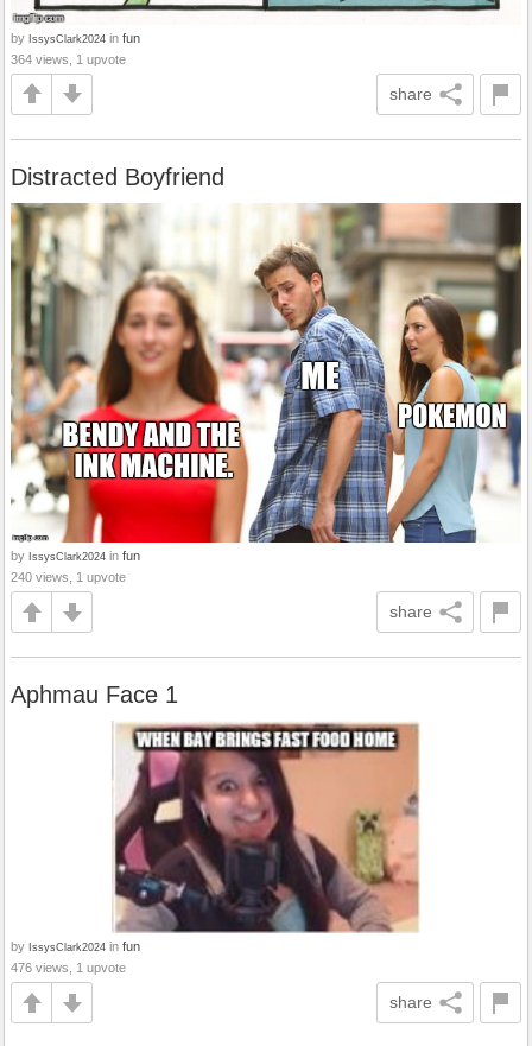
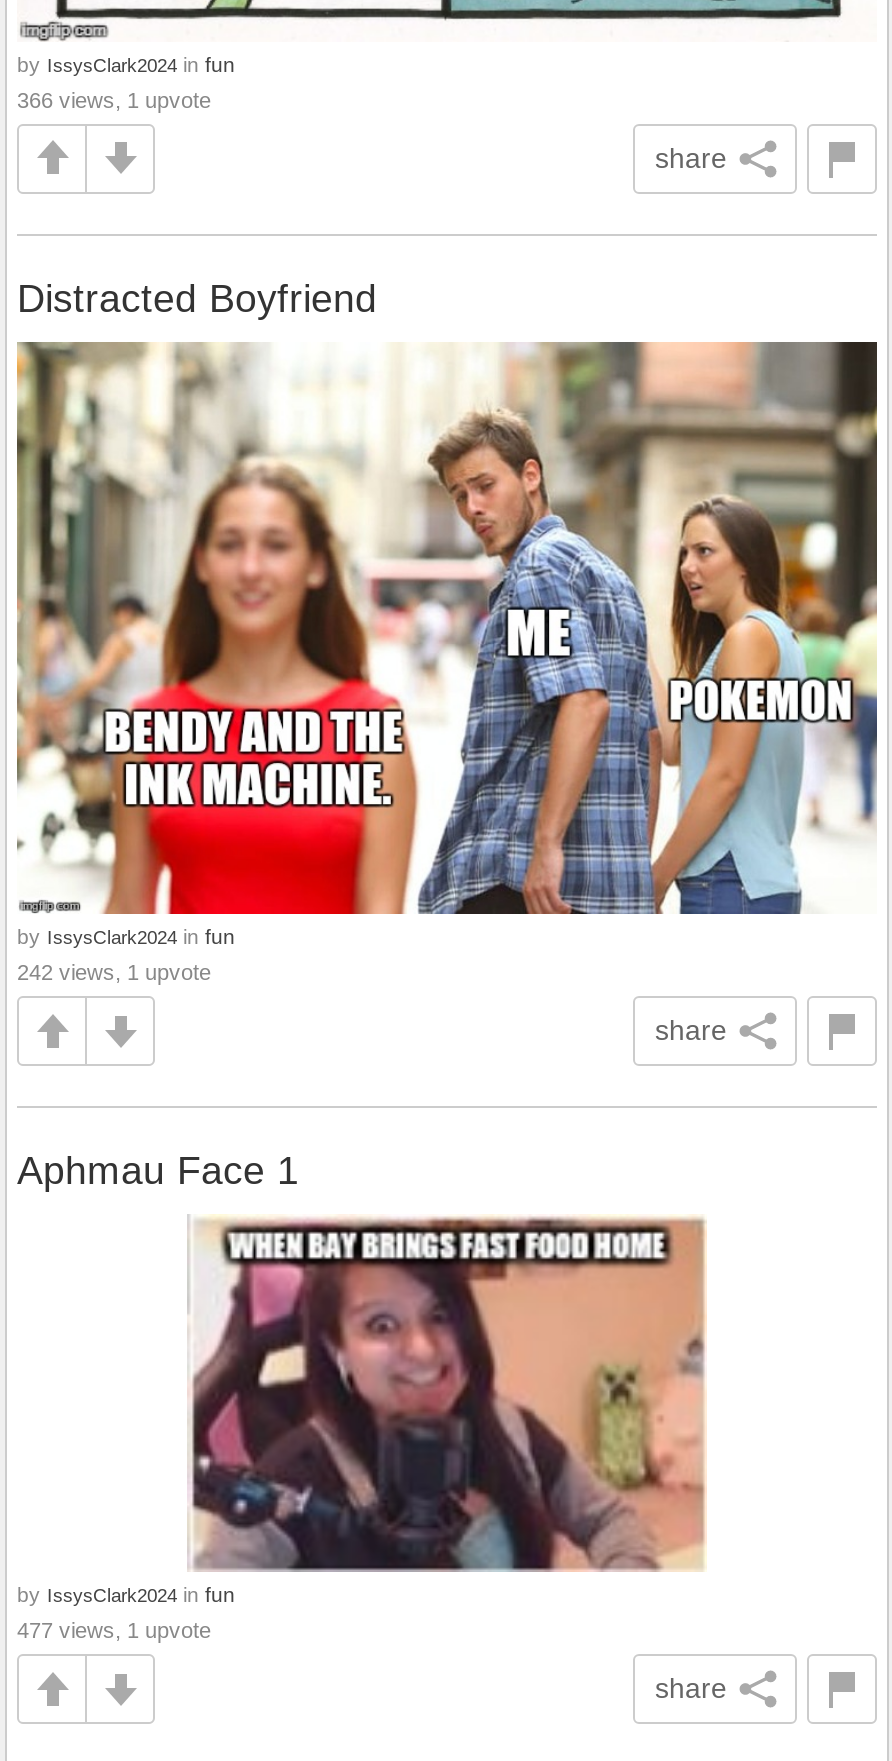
[11,52,126,66] 364 views, 1 upvote -> [17,88,211,112] 366 views, 1 upvote
[11,570,126,585] 240 views, 1 upvote -> [17,961,211,985] 242 views, 1 upvote
[11,961,126,975] 476 views, 1 upvote -> [17,1619,211,1643] 477 views, 1 upvote

